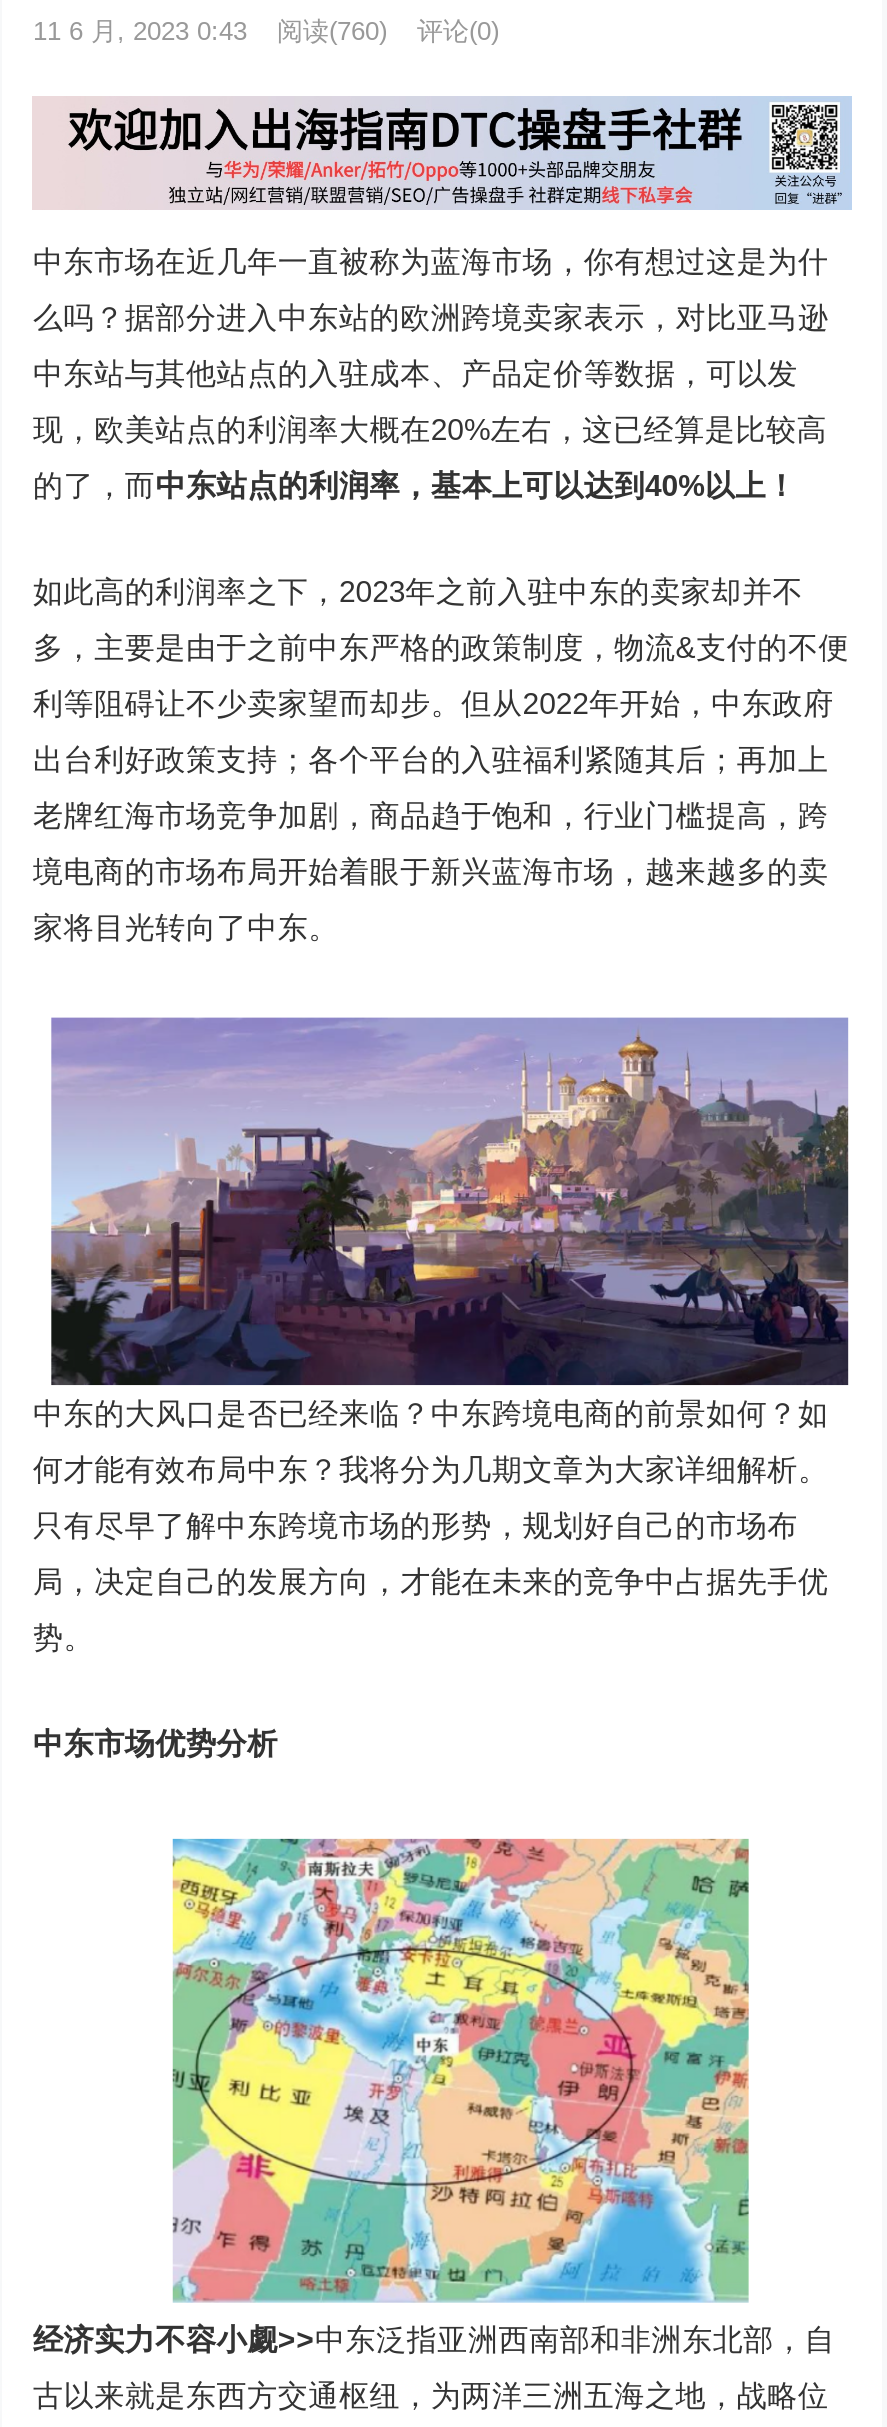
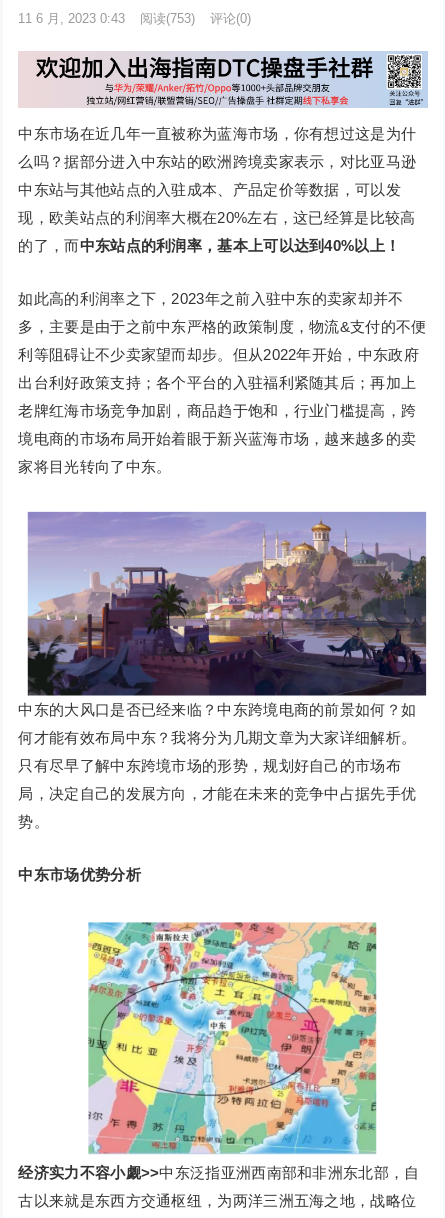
[33,16,499,46] 11 6 月, 2023 0:43 阅读(760) 评论(0) -> [18,11,251,26] 11 6 月, 2023 0:43 阅读(753) 评论(0)

